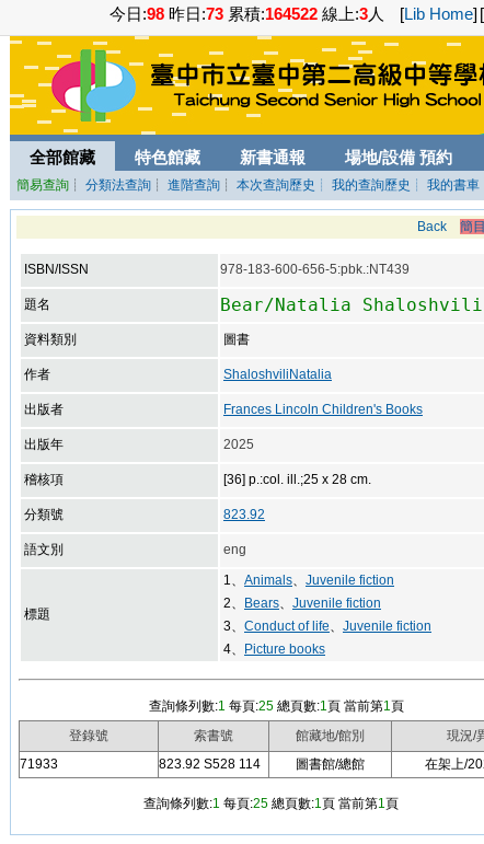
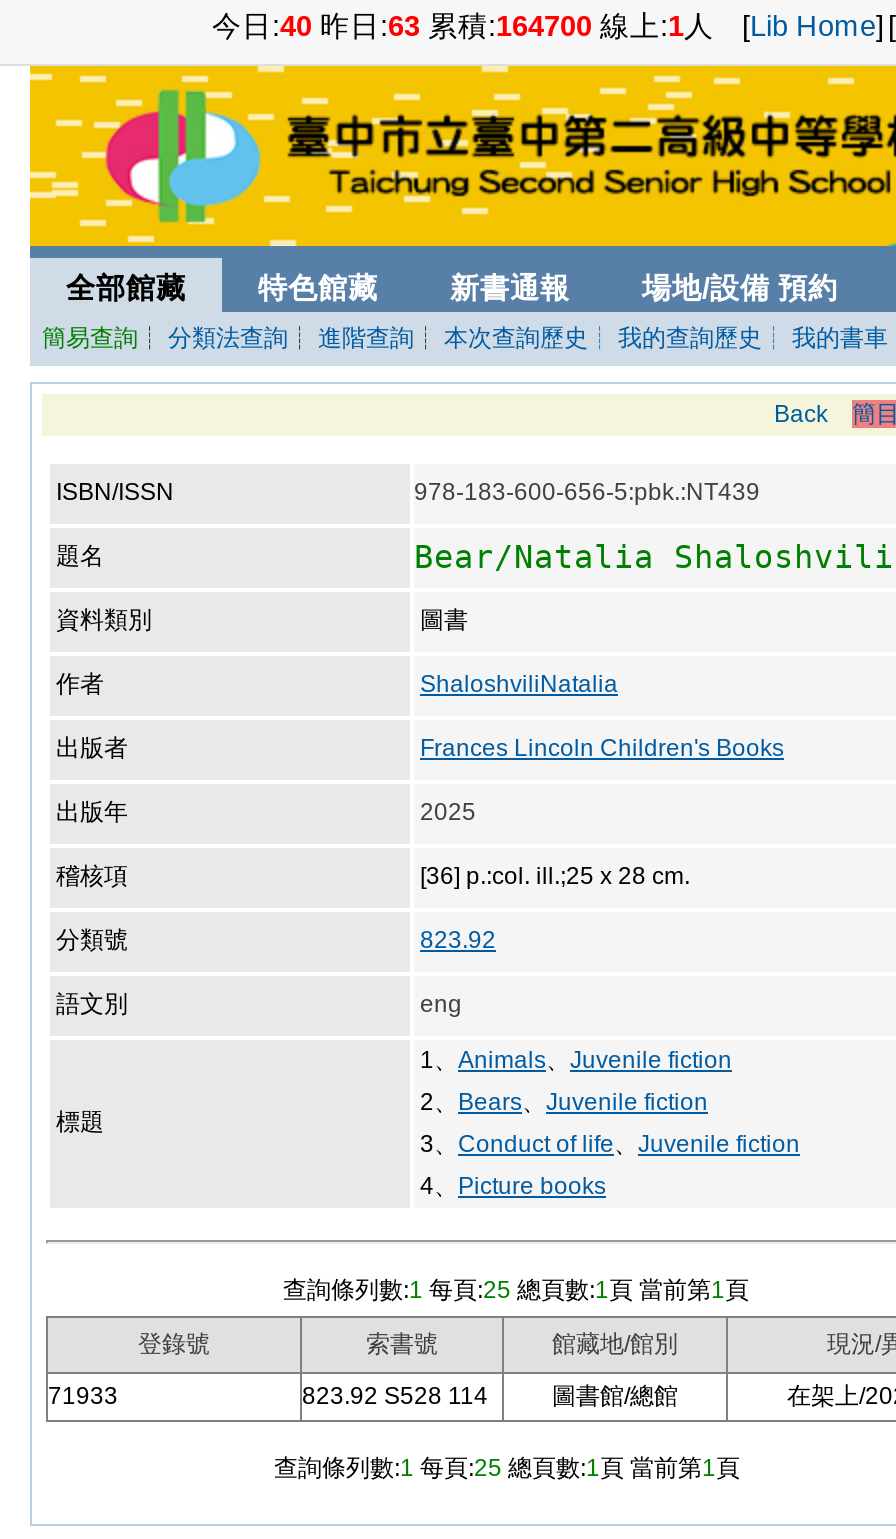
[110,5,384,23] 今日: 98昨日: 73累積:164522線上: 3人 -> [212,10,714,42] 今日: 40昨日: 63累積:164700線上: 1人

